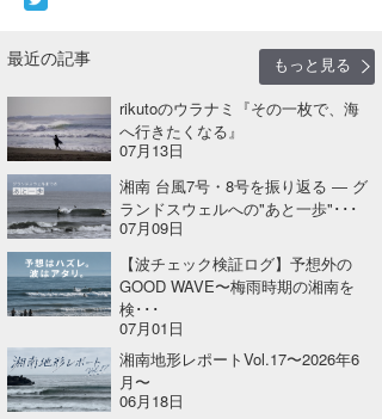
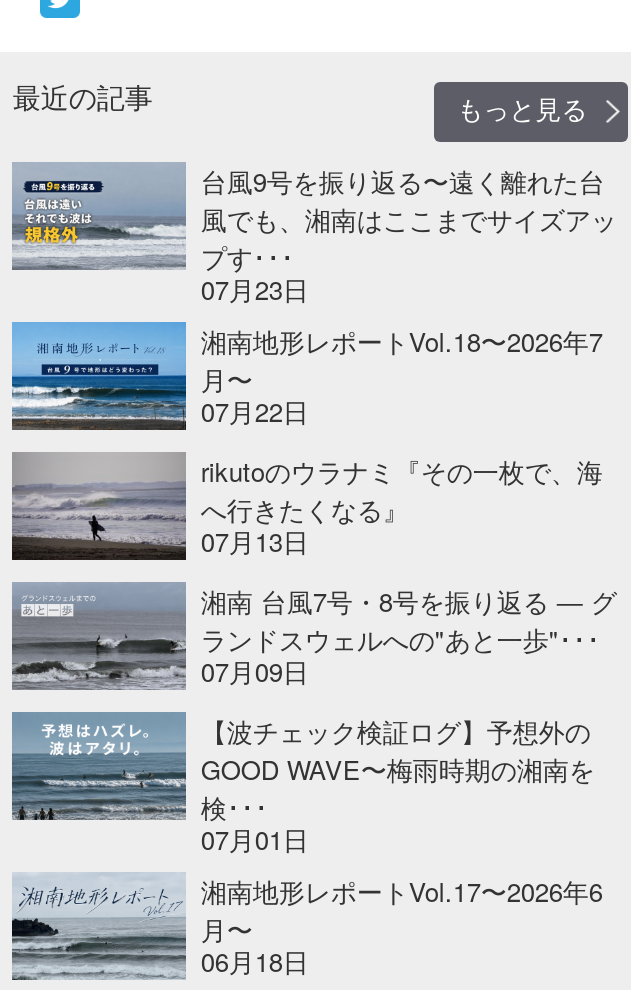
none -> [10,292,172,432] [image]
none -> [12,161,617,429] [image] | 台風9号を振り返る〜遠く離れた台 | 風でも、湘南はここまでサイズアッ | プす･･･ | 07月23日 | 湘南地形レポートVol.18〜2026年7 | 月〜 | 07月22日

